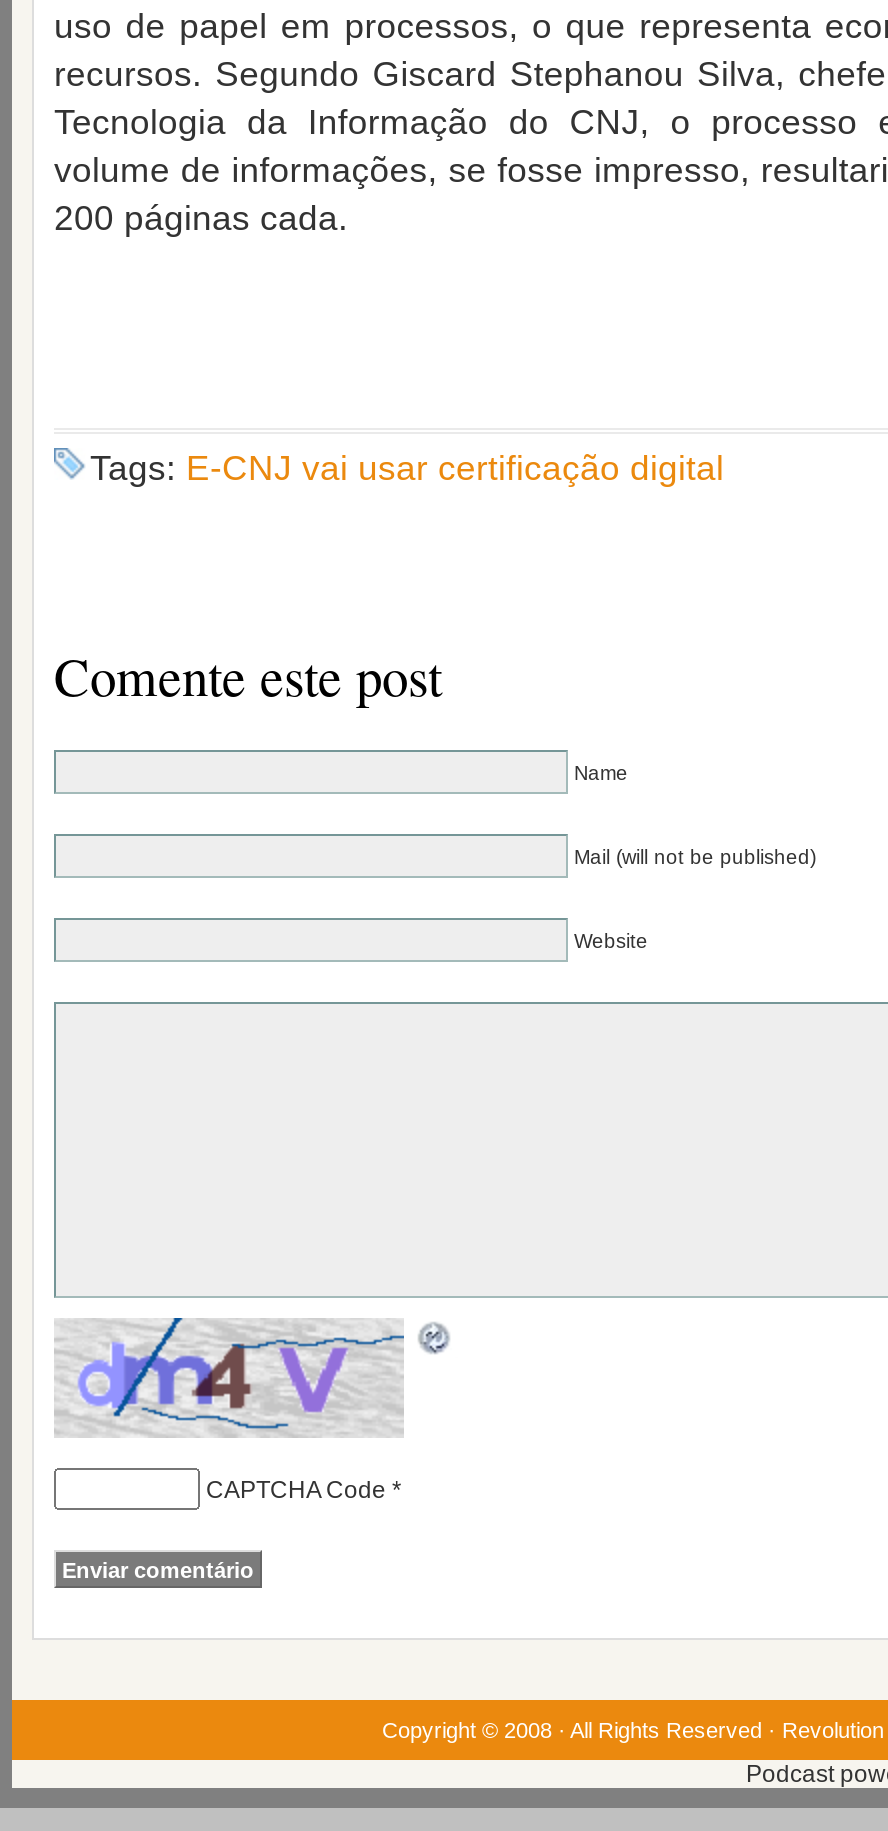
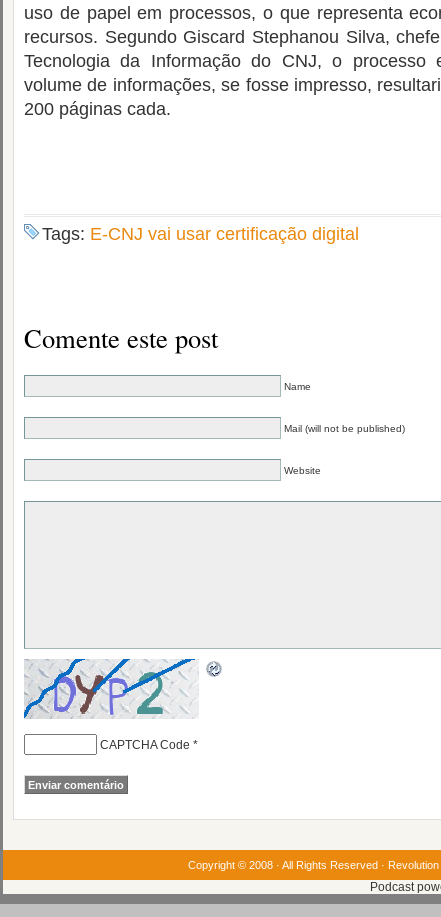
[54,1318,404,1432] [image] -> [23,658,198,718] [image]

